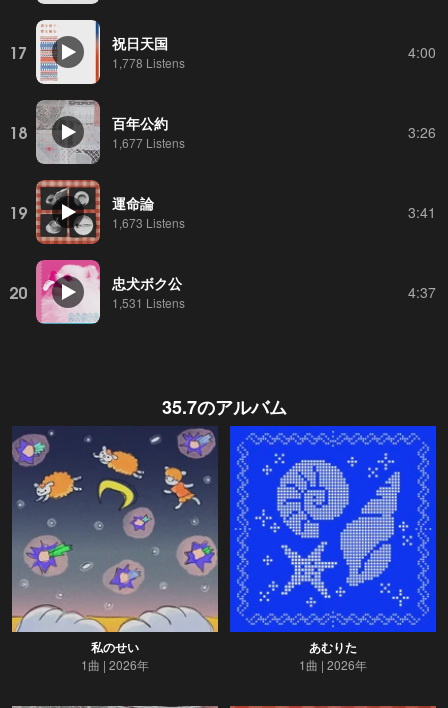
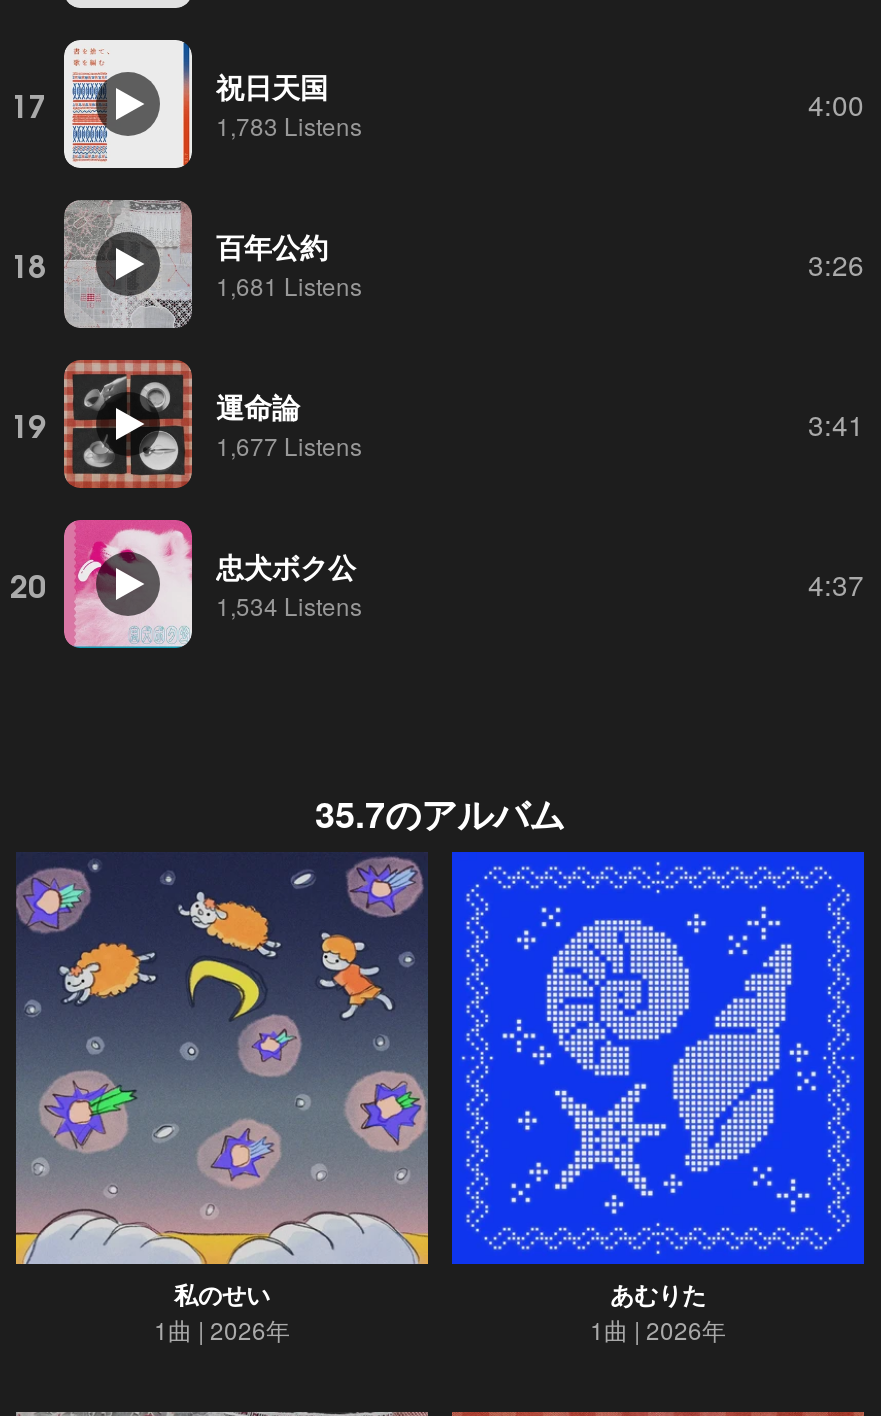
[112,53,185,70] 1,778 Listens -> [216,107,362,141] 1,783 Listens
[112,133,185,150] 1,677 Listens -> [216,267,362,301] 1,681 Listens
[112,213,185,230] 1,673 Listens -> [216,427,362,461] 1,677 Listens
[112,293,185,310] 1,531 Listens -> [216,587,362,621] 1,534 Listens

